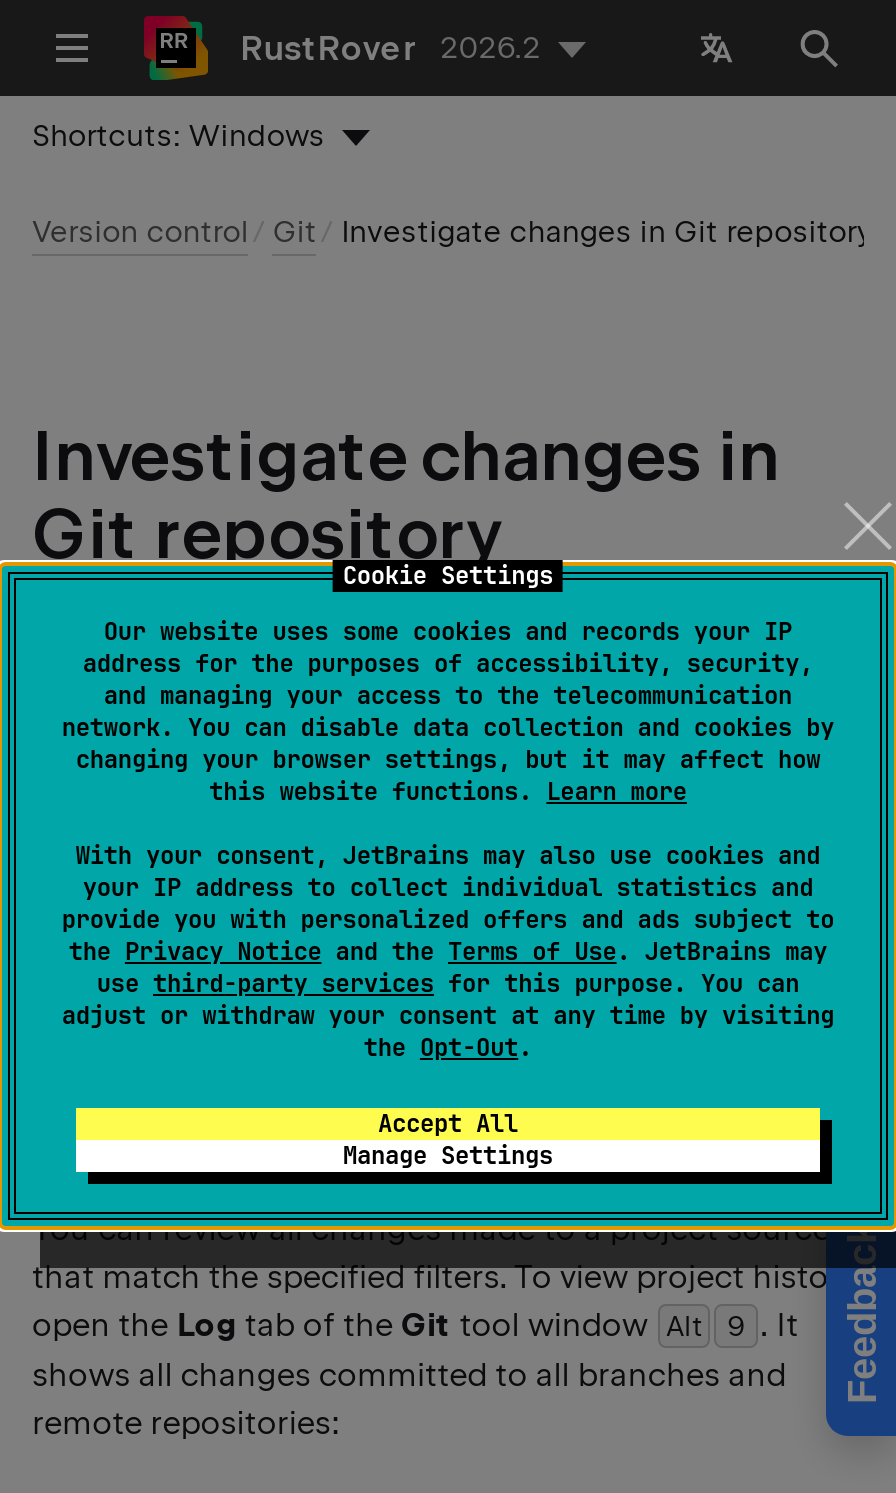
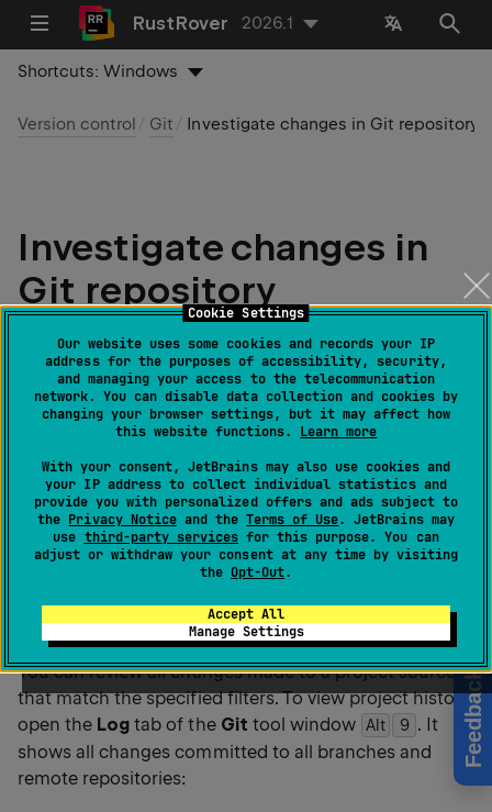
[240,28,541,68] RustRover 2026.2 -> [132,12,294,34] RustRover 2026.1

